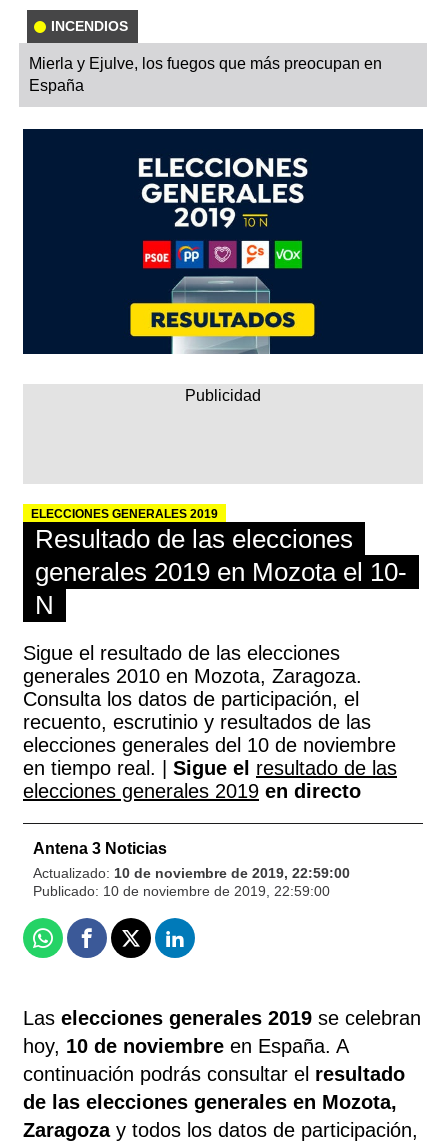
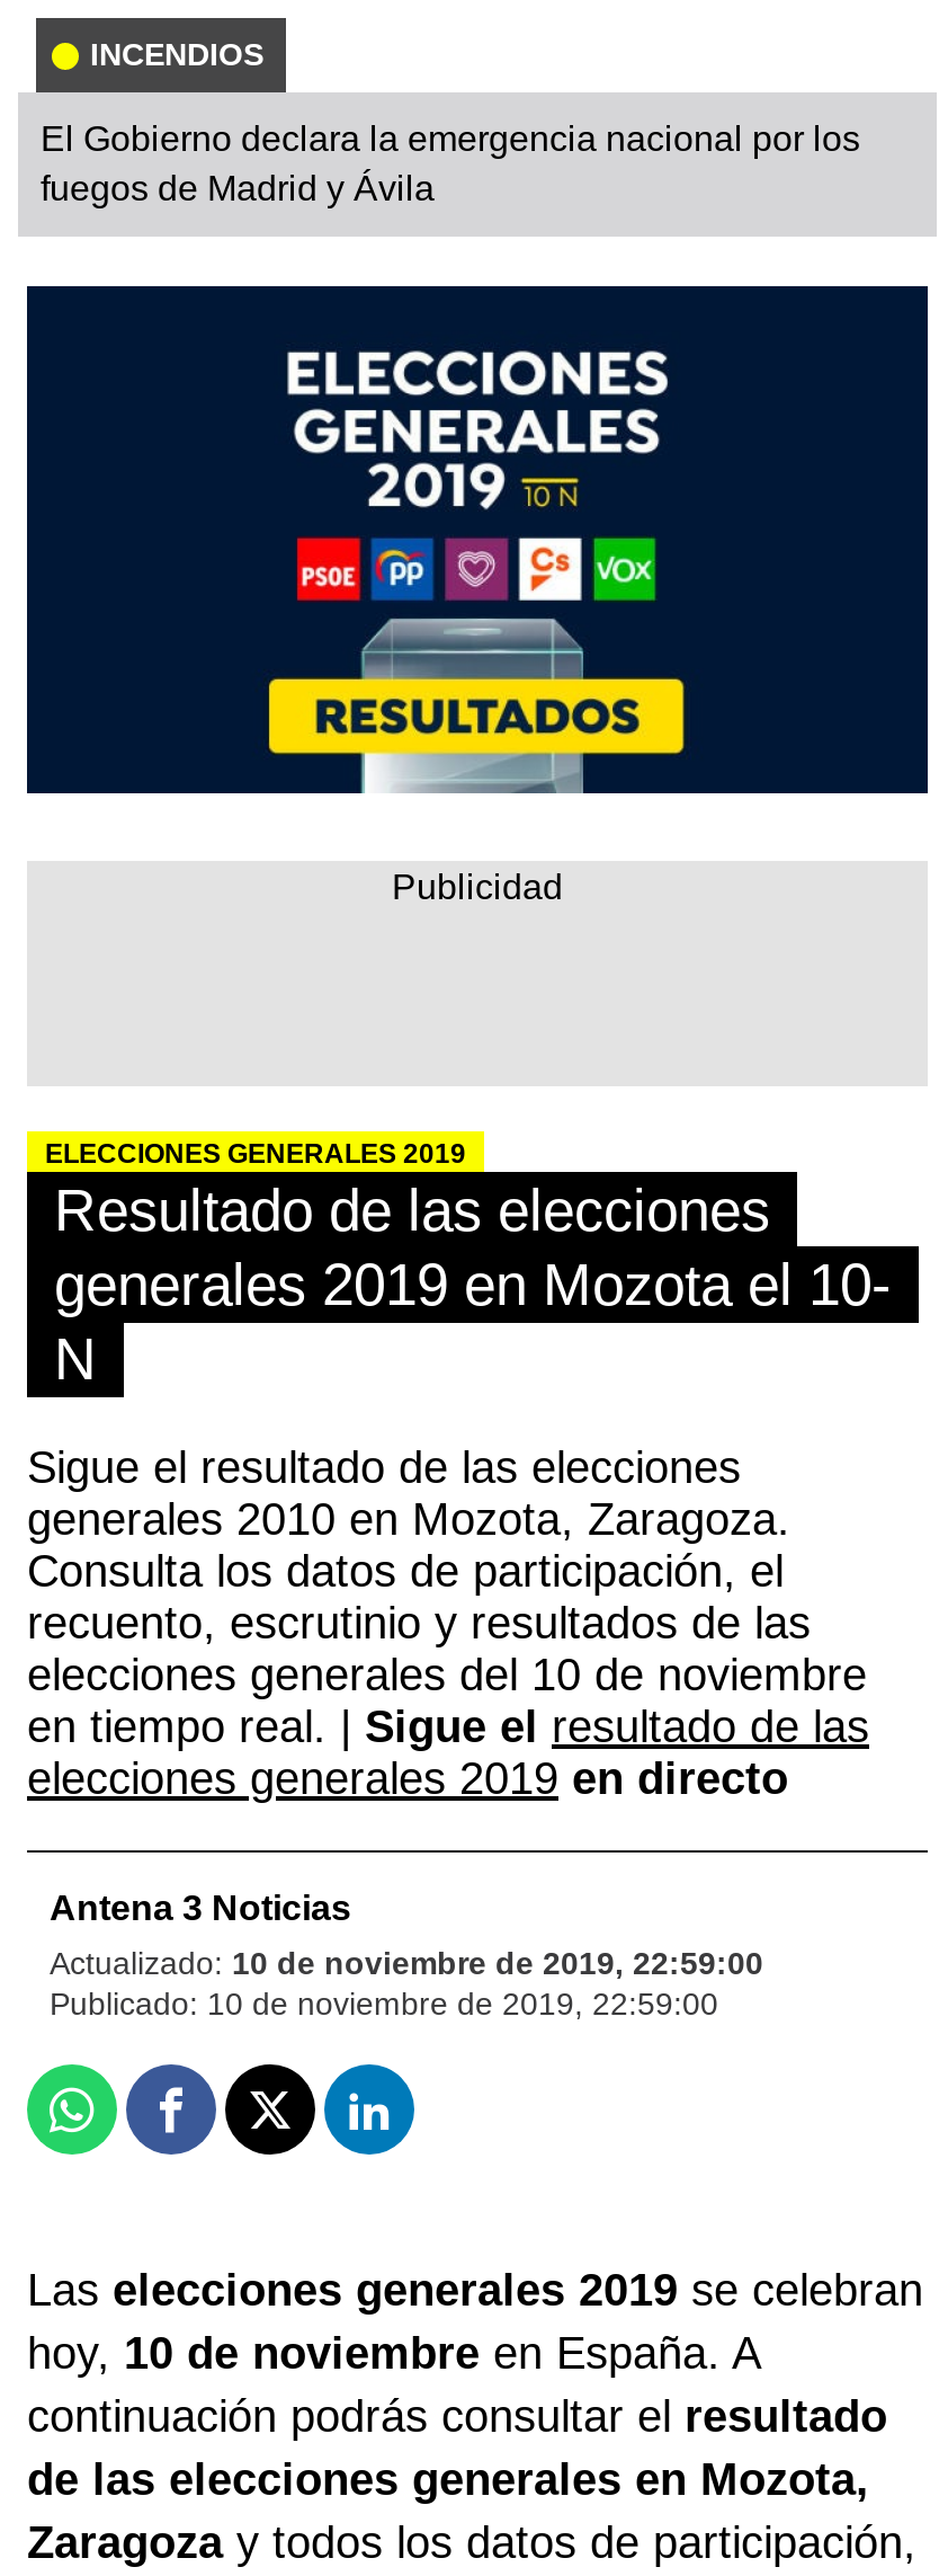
[29,55,382,94] Mierla y Ejulve, los fuegos que más preocupan en | España -> [41,119,860,207] El Gobierno declara la emergencia nacional por los | fuegos de Madrid y Ávila

